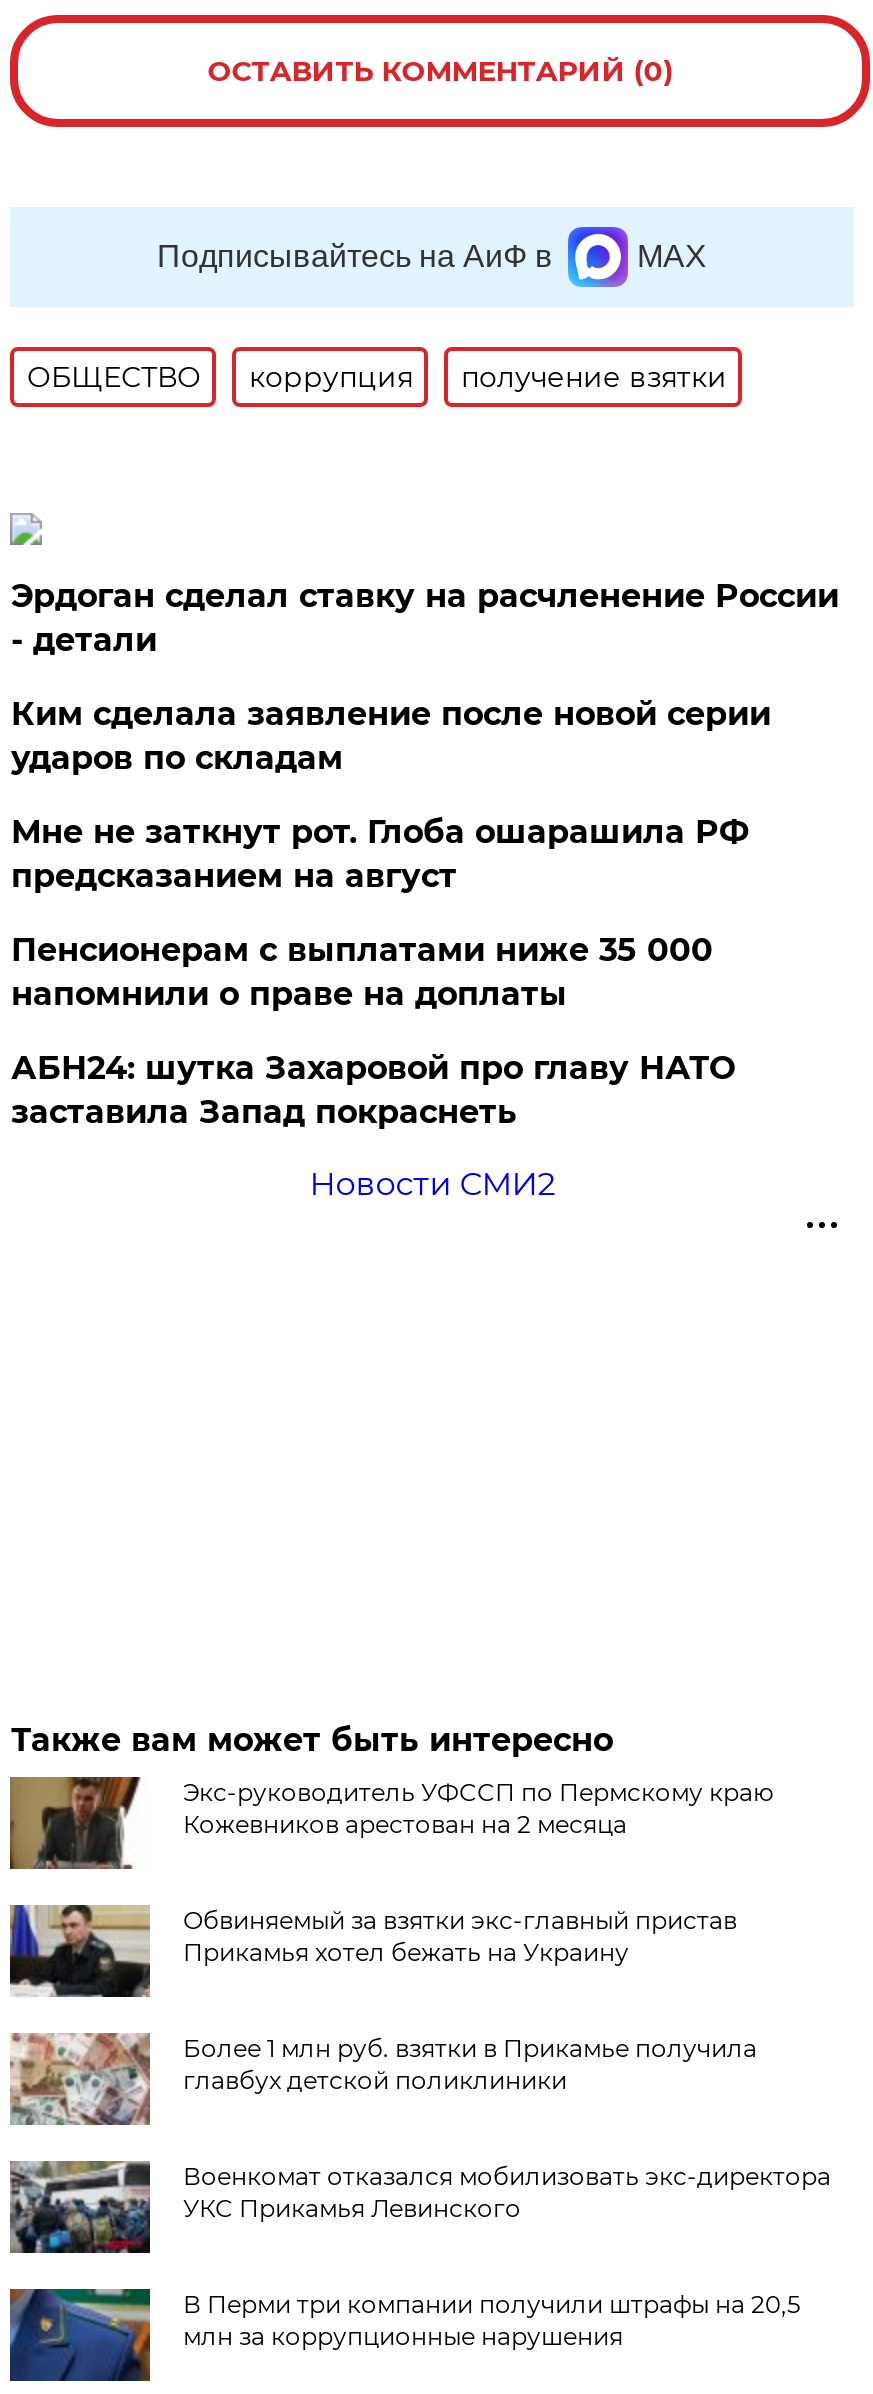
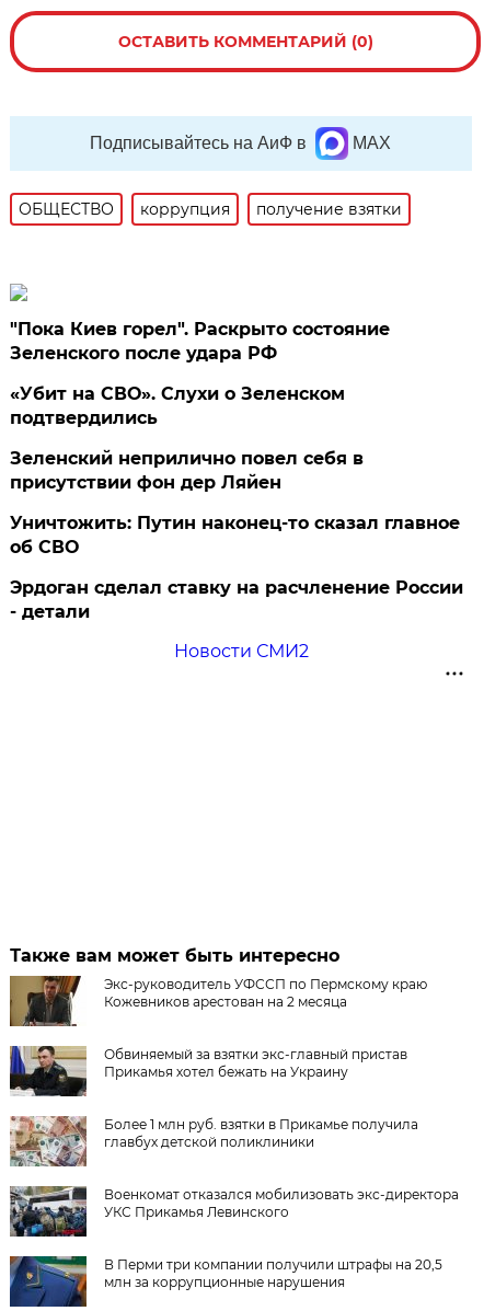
none -> [10,319,460,557] "Пока Киев горел". Раскрыто состояние | Зеленского после удара РФ | «Убит на СВО». Слухи о Зеленском | подтвердились | Зеленский неприлично повел cебя в | присутствии фон дер Ляйен | Уничтожить: Путин наконец-то сказал главное | об СВО
moved [11,577,839,659] -> [10,577,464,622]: Эрдоган сделал ставку на расчленение России | - детали
[11,695,771,1131] Ким сделала заявление после новой серии | ударов по складам | Мне не заткнут рот. Глоба ошарашила РФ | предсказанием на август | Пенсионерам с выплатами ниже 35 000 | напомнили о праве на доплаты | АБН24: шутка Захаровой про главу НАТО | заставила Запад покраснеть -> none

